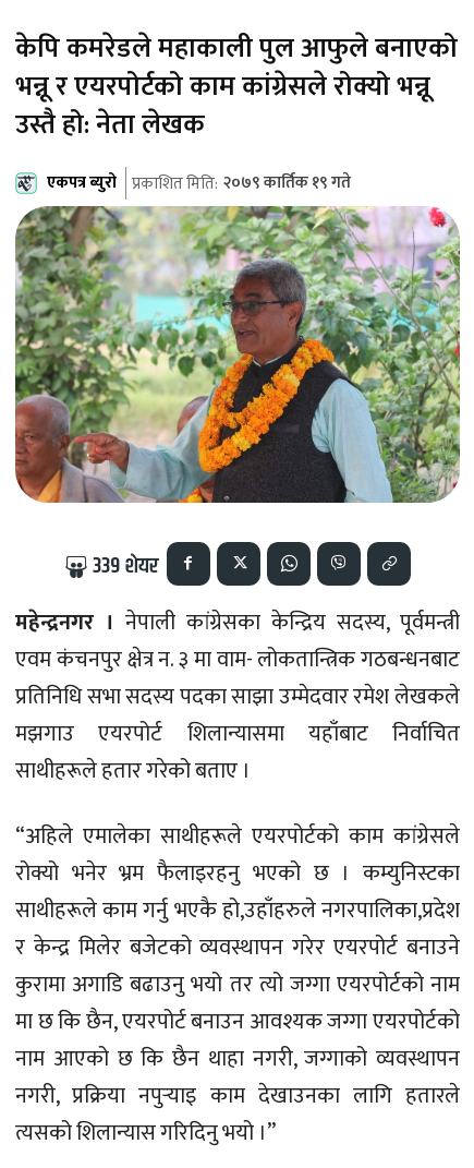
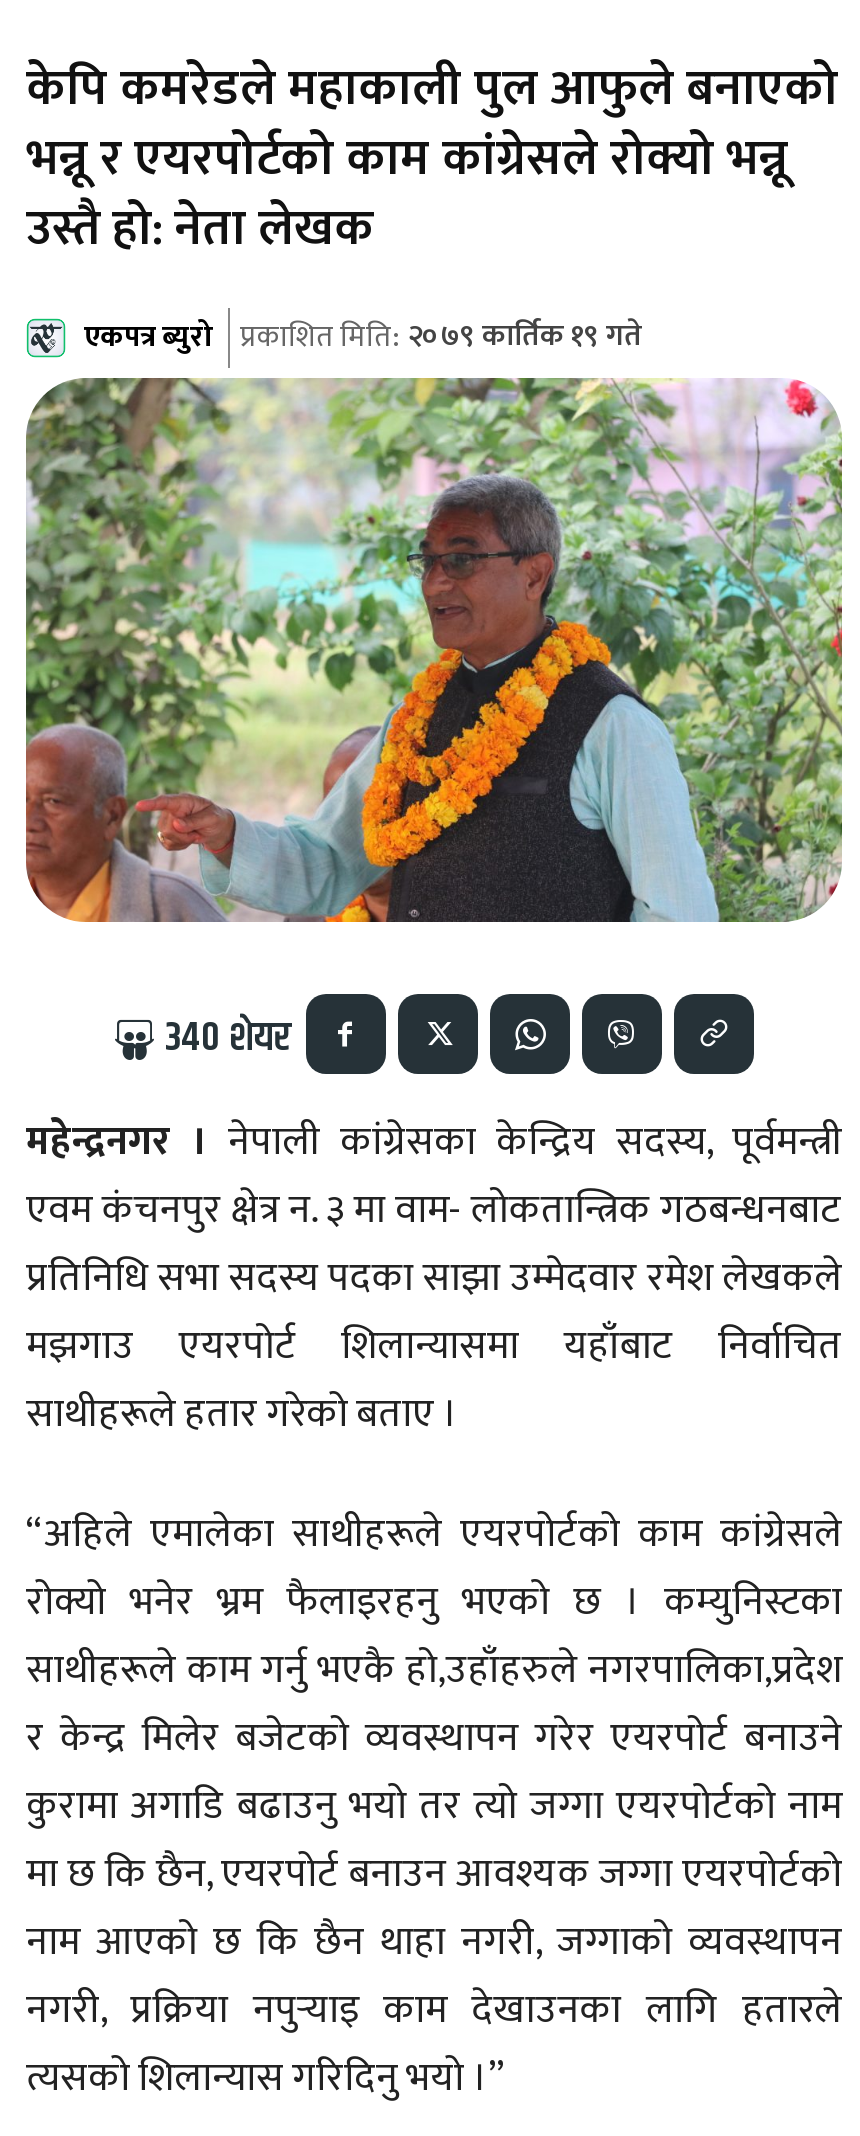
[92,549,157,583] 339 शेयर -> [165,1009,289,1071] 340 शेयर

